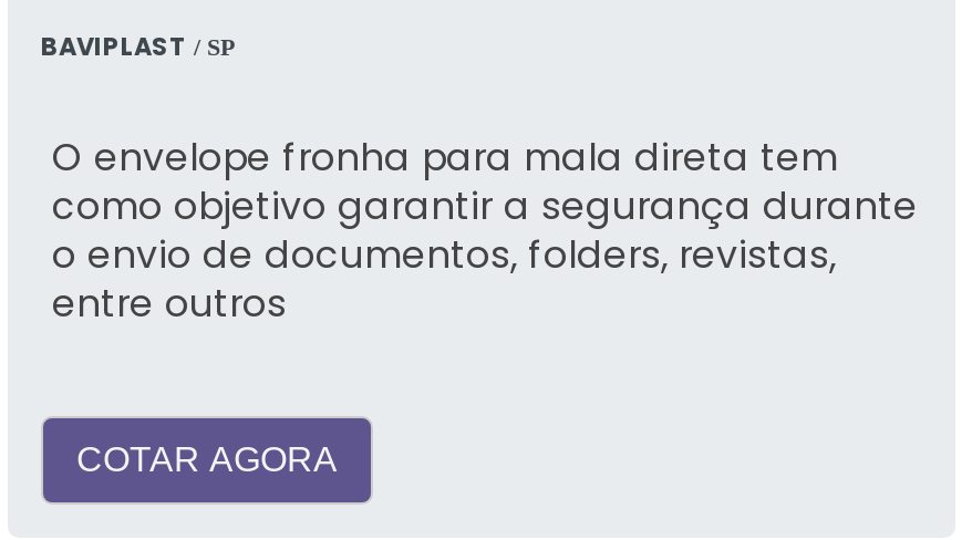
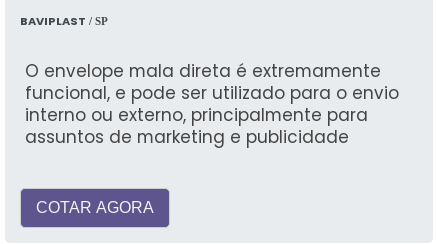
[52,131,918,330] O envelope fronha para mala direta tem | como objetivo garantir a segurança durante | o envio de documentos, folders, revistas, | entre outros -> [25,59,399,149] O envelope mala direta é extremamente | funcional, e pode ser utilizado para o envio | interno ou externo, principalmente para | assuntos de marketing e publicidade

